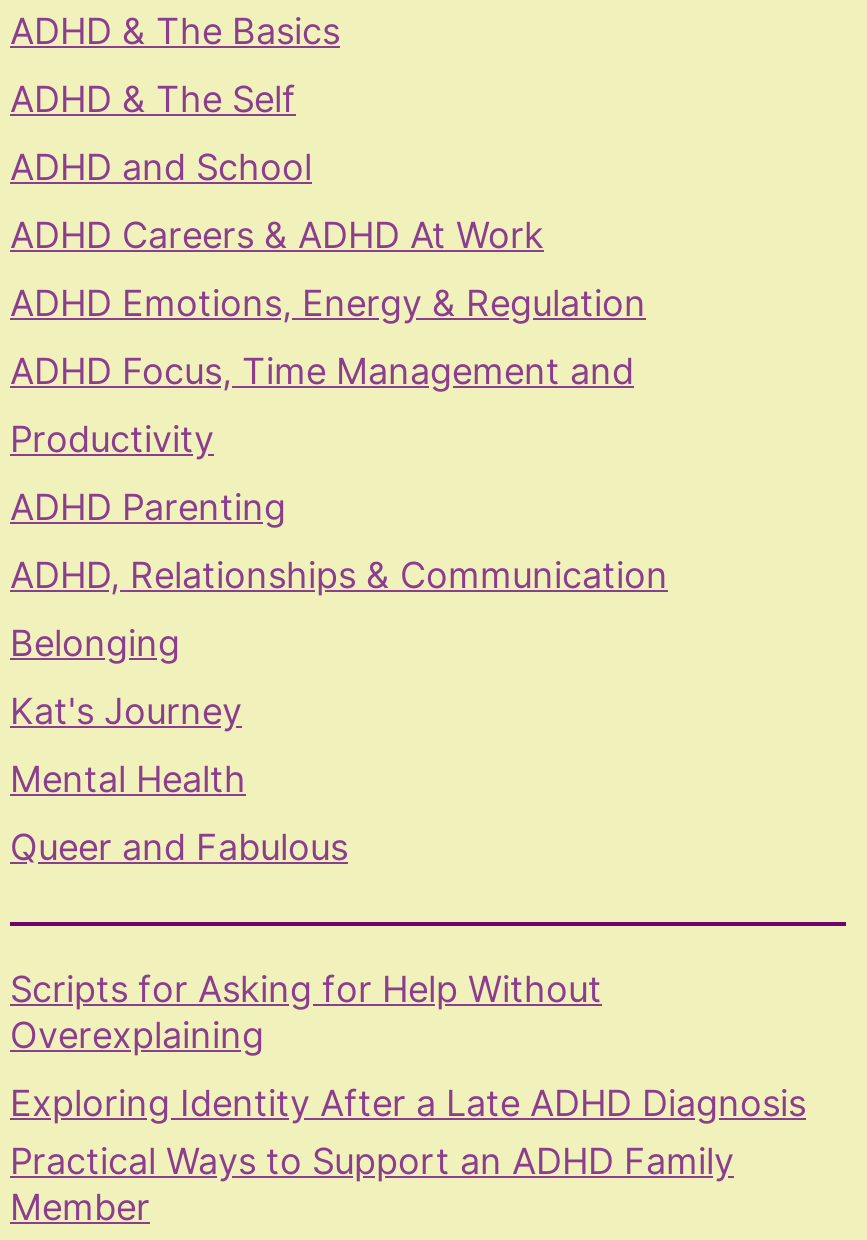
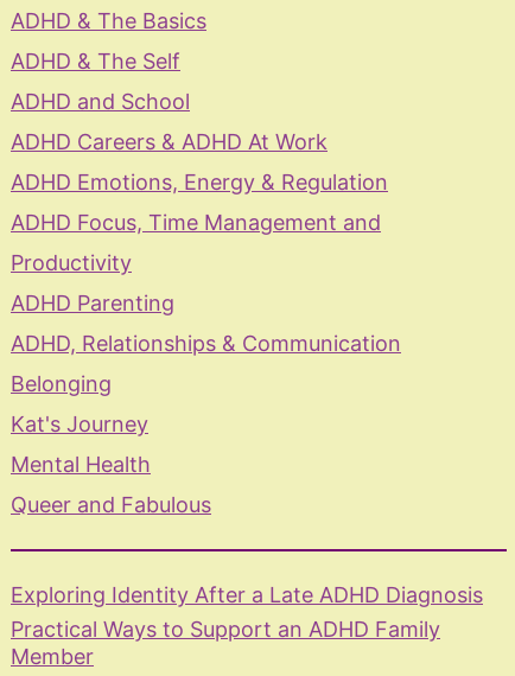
[10,968,602,1056] Scripts for Asking for Help Without | Overexplaining -> none

